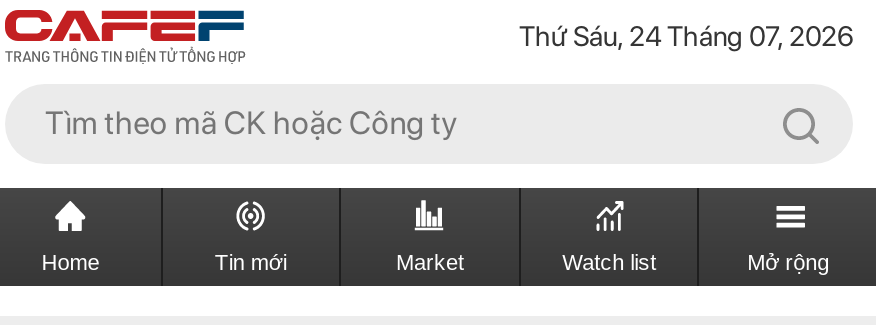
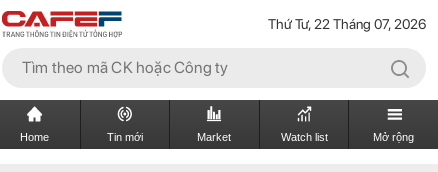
[519,20,853,52] Thứ Sáu, 24 Tháng 07, 2026 -> [268,16,426,32] Thứ Tư, 22 Tháng 07, 2026

